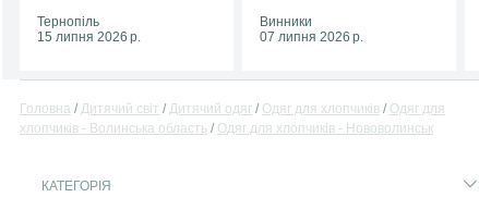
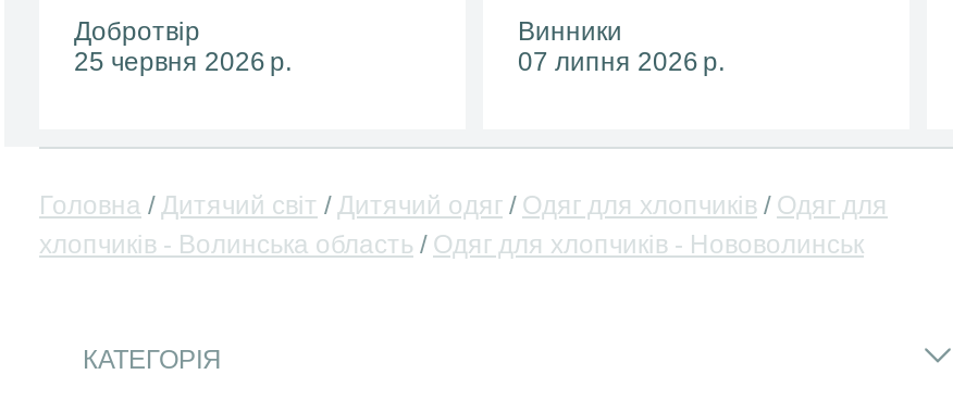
[37,14,141,45] Тернопіль | 15 липня 2026 р. -> [74,16,292,77] Добротвір | 25 червня 2026 р.

